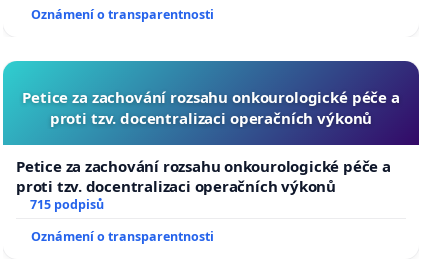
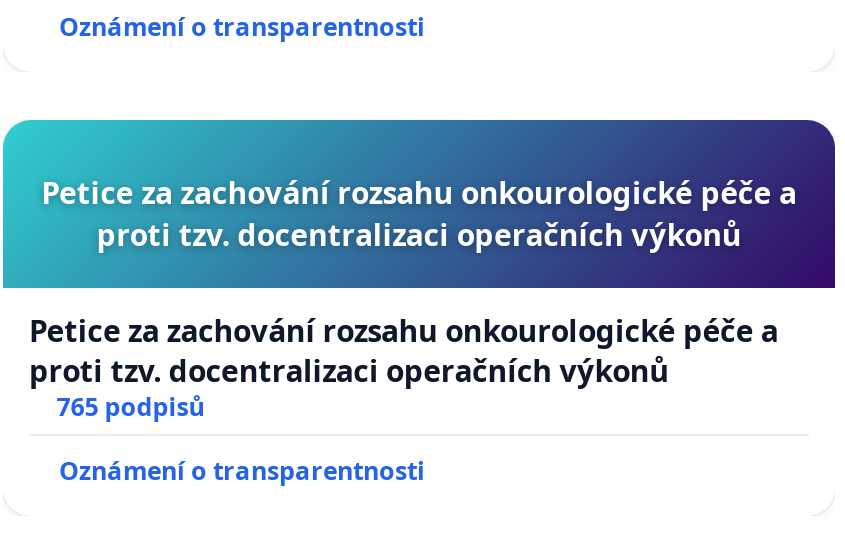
[30,196,104,213] 715 podpisů -> [57,391,205,425] 765 podpisů

